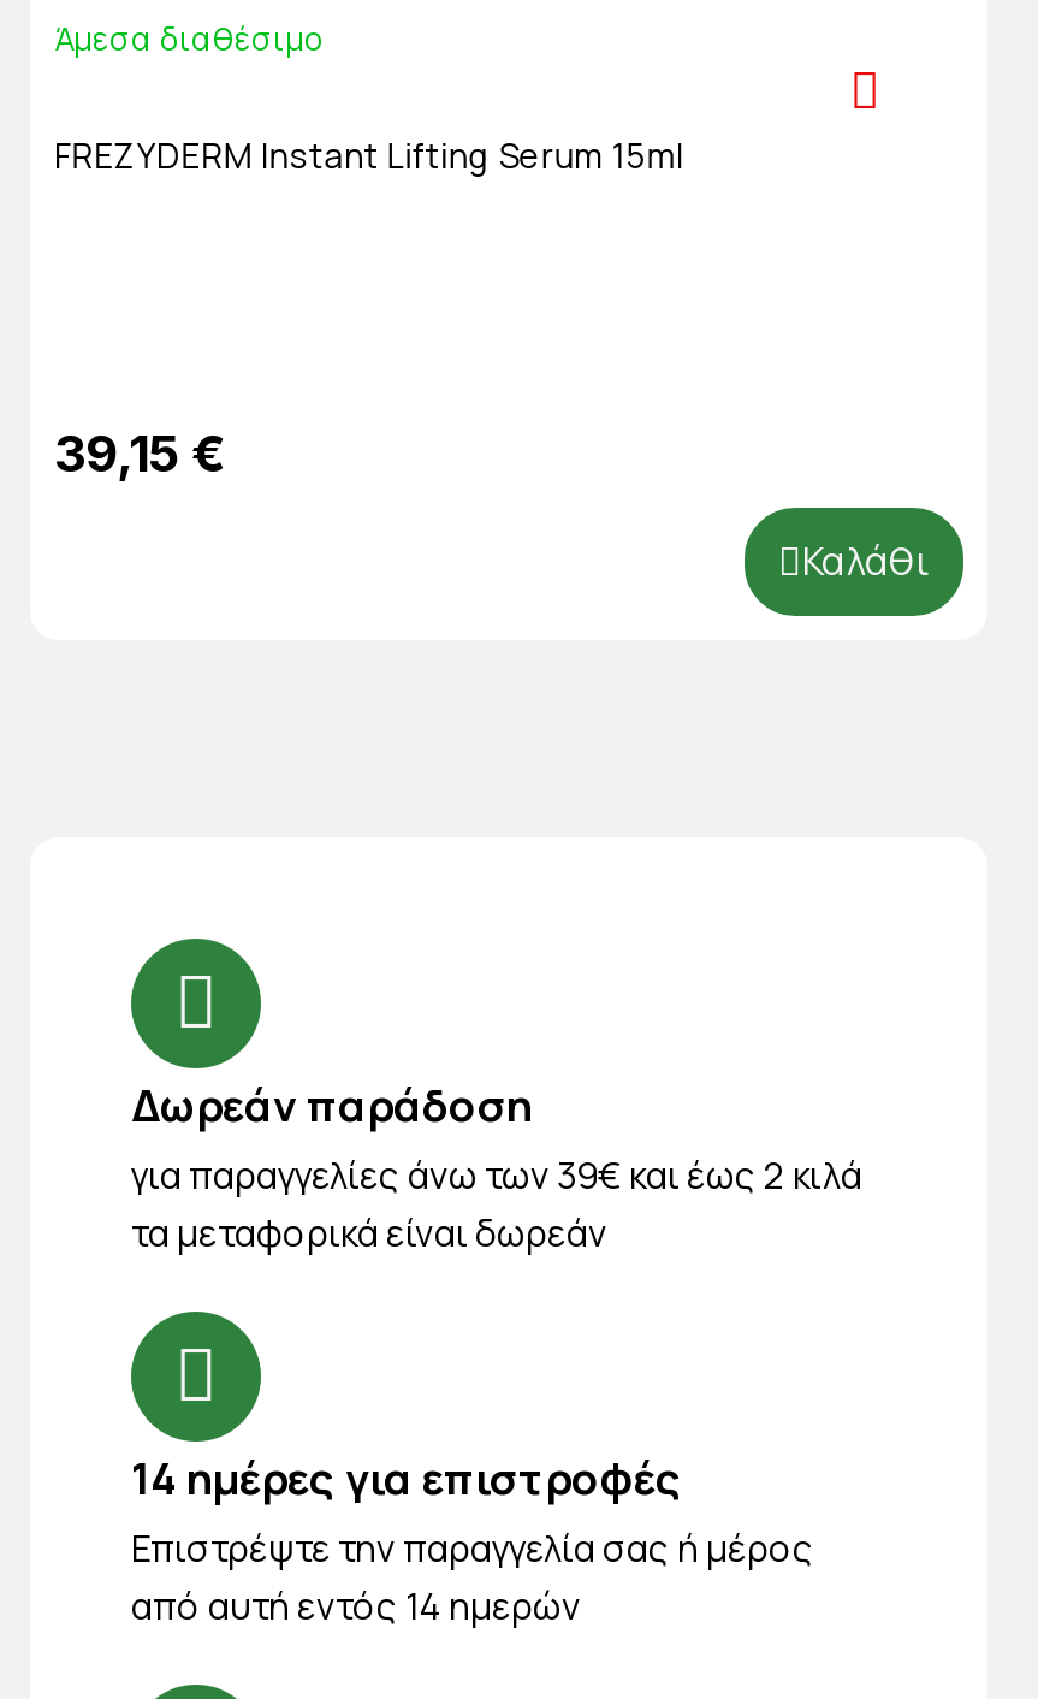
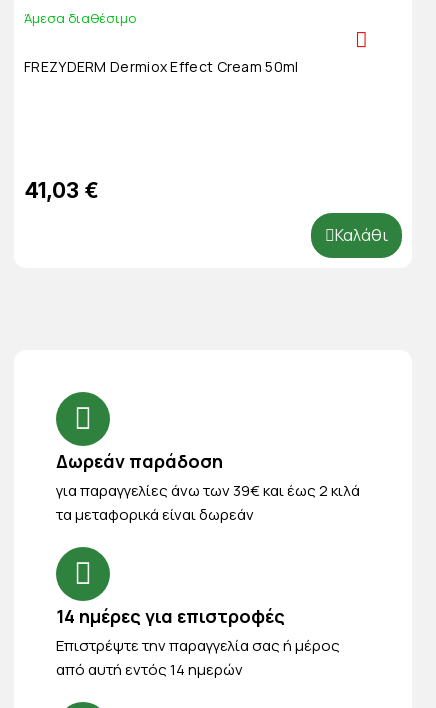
[54,132,684,178] FREZYDERM Instant Lifting Serum 15ml -> [24,57,298,76] FREZYDERM Dermiox Effect Cream 50ml
[54,423,227,483] 39,15 € -> [24,178,99,203] 41,03 €

